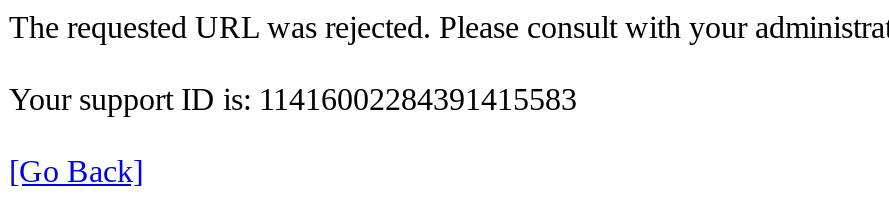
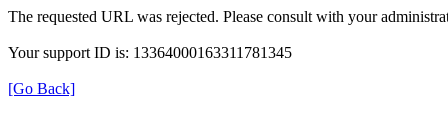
[9,82,577,116] Your support ID is: 11416002284391415583 -> [8,44,292,61] Your support ID is: 13364000163311781345

